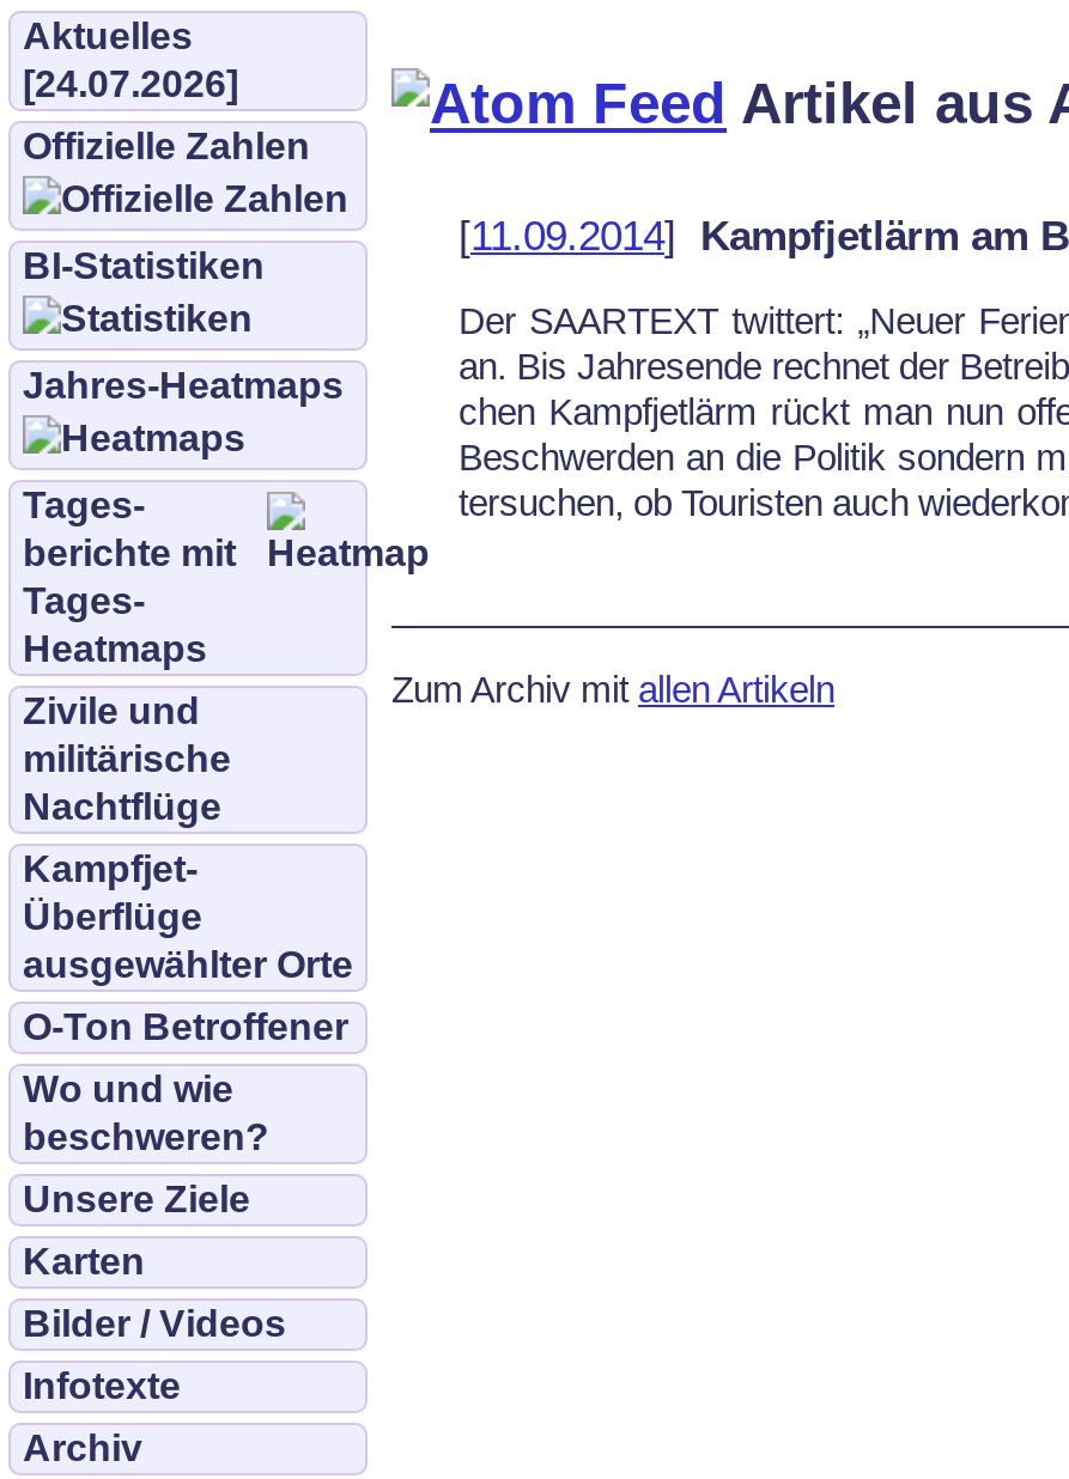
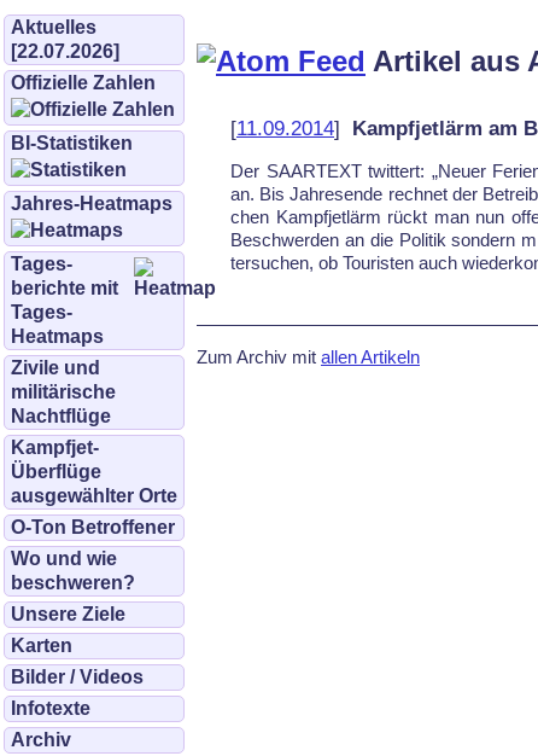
[23,63,238,104] [24.07.2026] -> [11,41,119,62] [22.07.2026]

